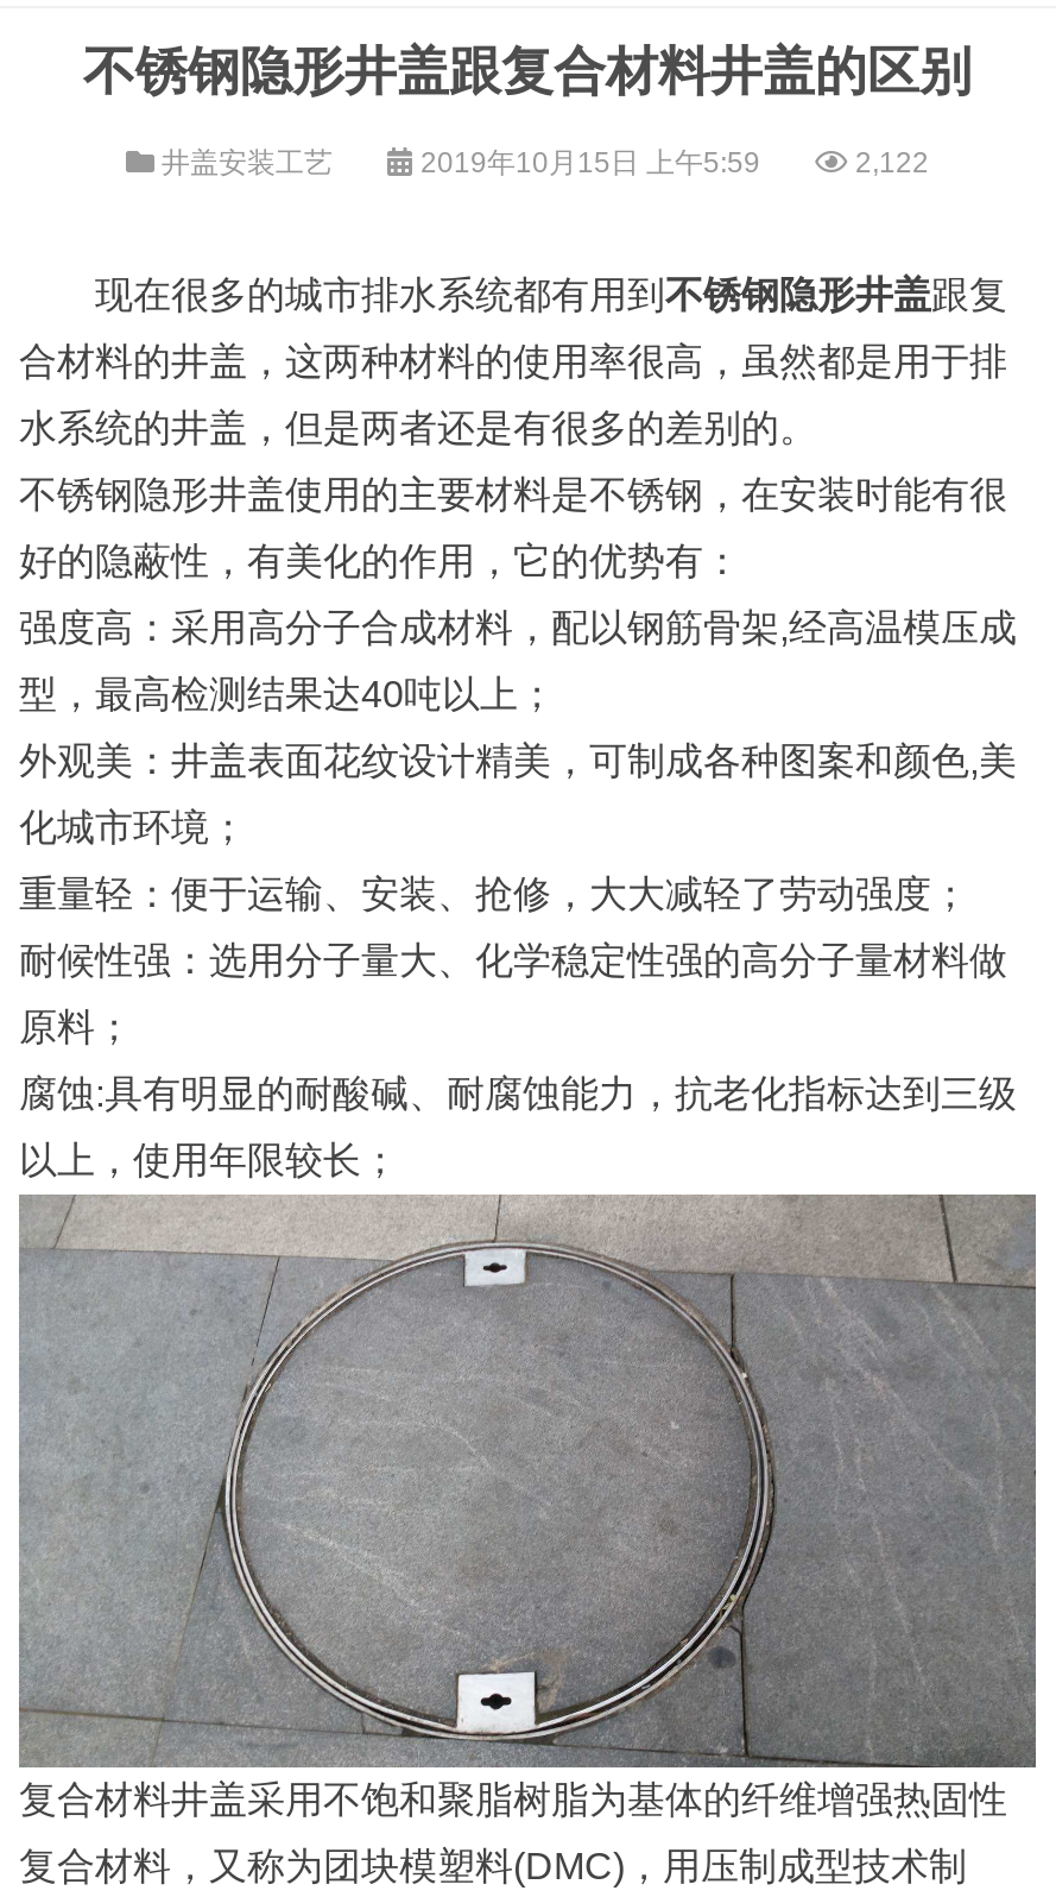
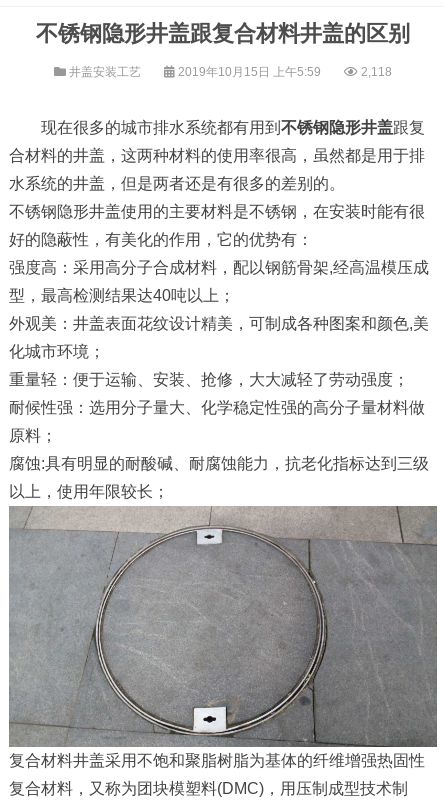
[848,146,929,179] 2,122 -> [358,65,392,79] 2,118

